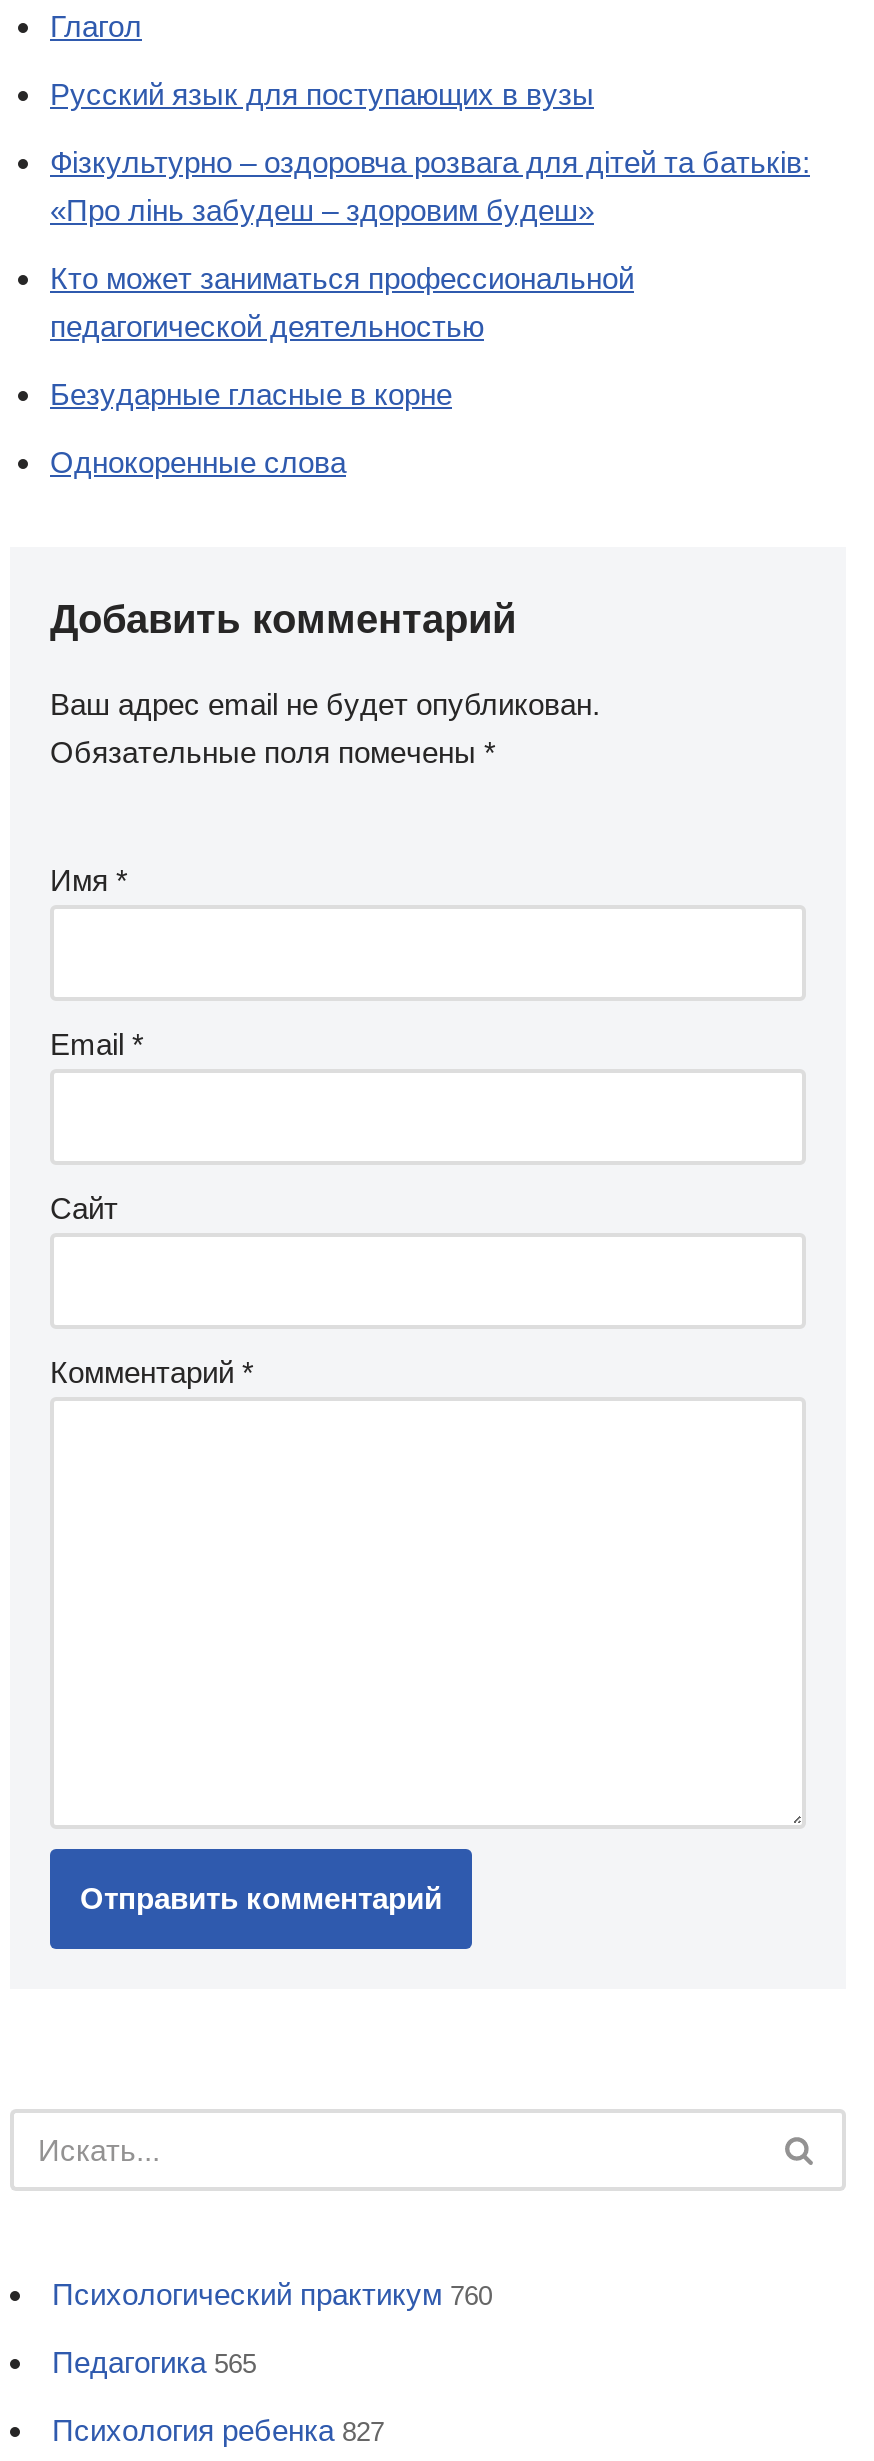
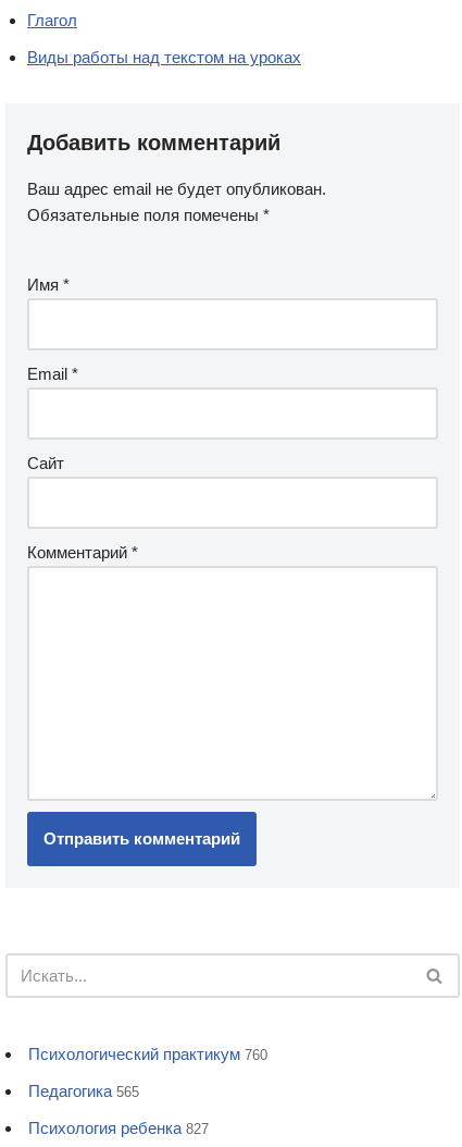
[50,77,810,479] Русский язык для поступающих в вузы | Фізкультурно – оздоровча розвага для дітей та батьків: | «Про лінь забудеш – здоровим будеш» | Кто может заниматься профессиональной | педагогической деятельностью | Безударные гласные в корне | Однокоренные слова -> [27,48,301,66] Виды работы над текстом на уроках

